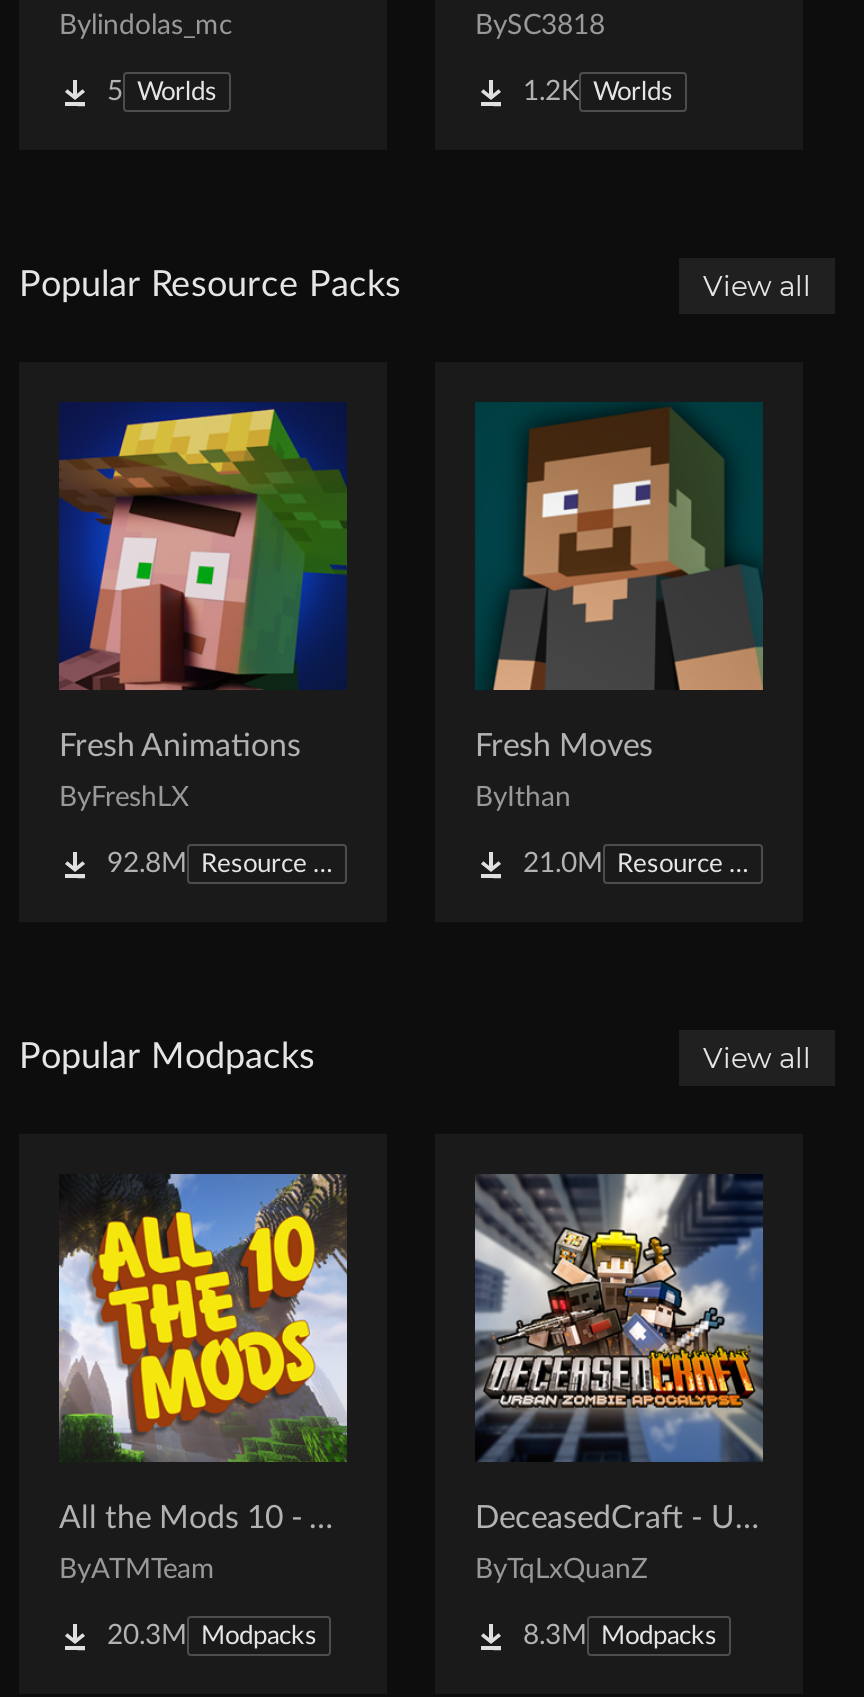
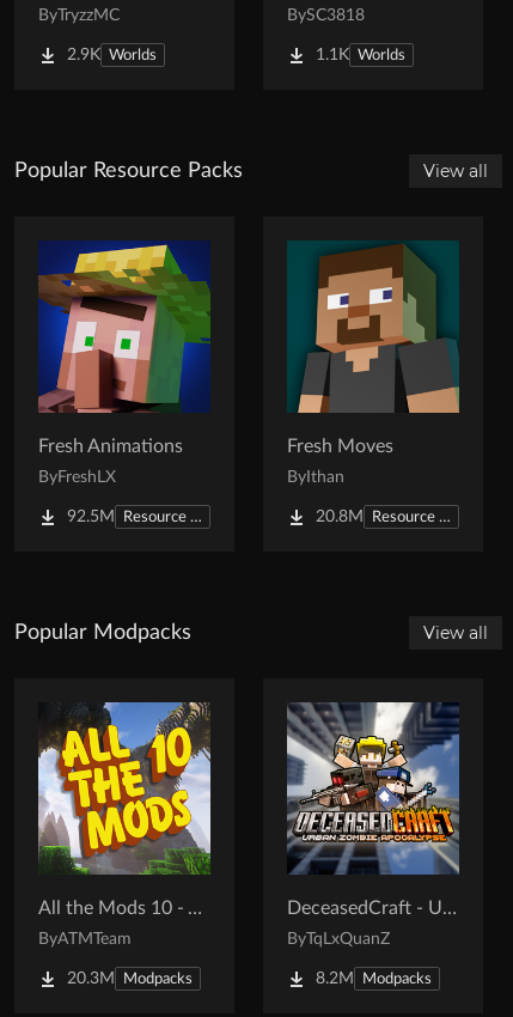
[59,11,233,39] Bylindolas_mc -> [38,7,120,24] ByTryzzMC
[107,77,217,105] 5 Worlds -> [67,46,157,63] 2.9K Worlds
[523,77,673,105] 1.2K Worlds -> [316,46,405,63] 1.1K Worlds
[107,849,187,877] 92.8M -> [67,508,115,525] 92.5M
[523,849,603,877] 21.0M -> [316,508,364,525] 20.8M
[523,1621,717,1649] 8.3M Modpacks -> [316,970,432,987] 8.2M Modpacks

